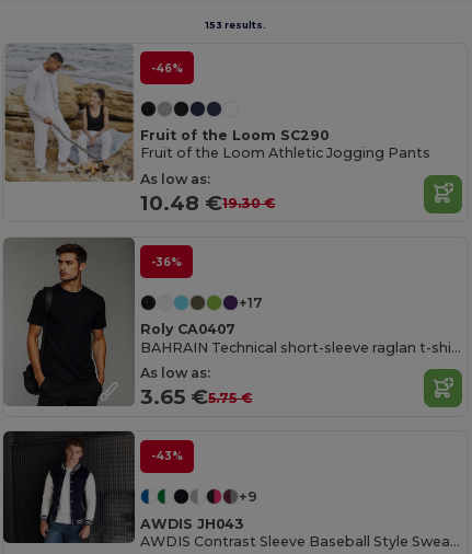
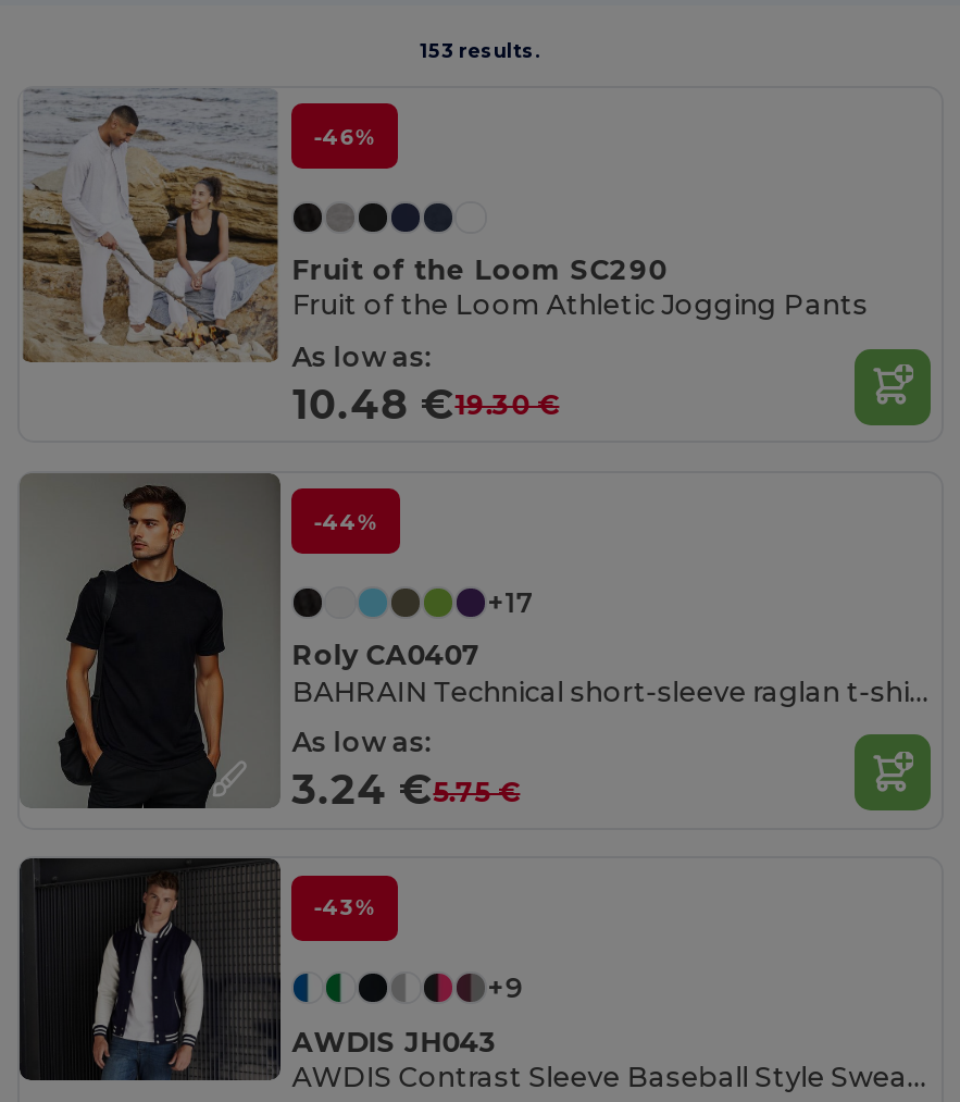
[151,255,182,269] -36% -> [314,508,379,536] -44%
[140,384,252,409] 3.65 €5.75 € -> [292,765,520,815] 3.24 €5.75 €

